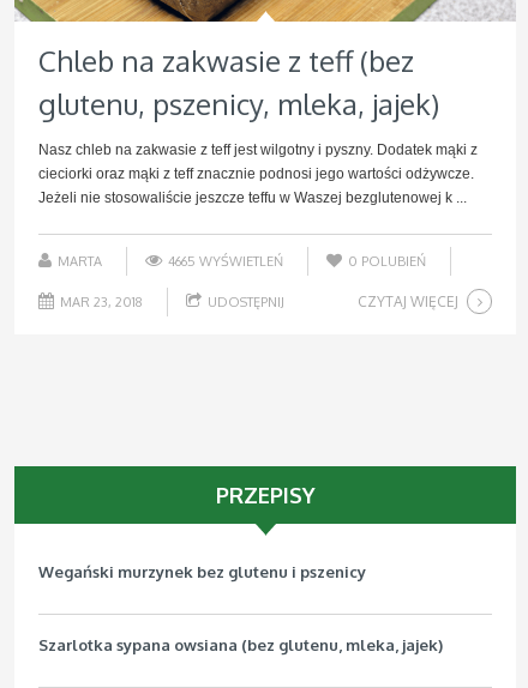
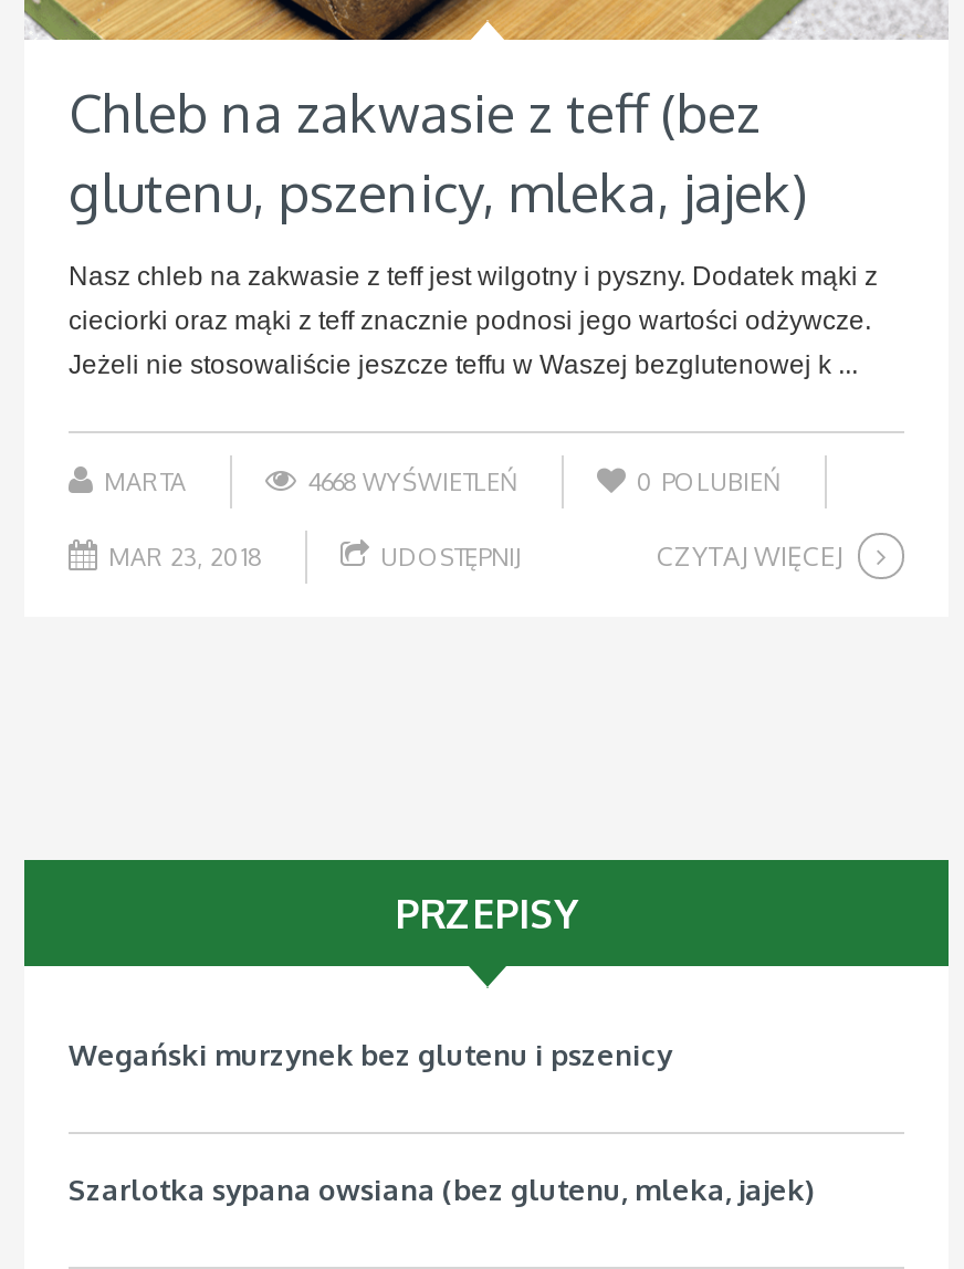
[164,253,283,270] 4665 WYŚWIETLEŃ -> [301,467,517,498] 4668 WYŚWIETLEŃ

